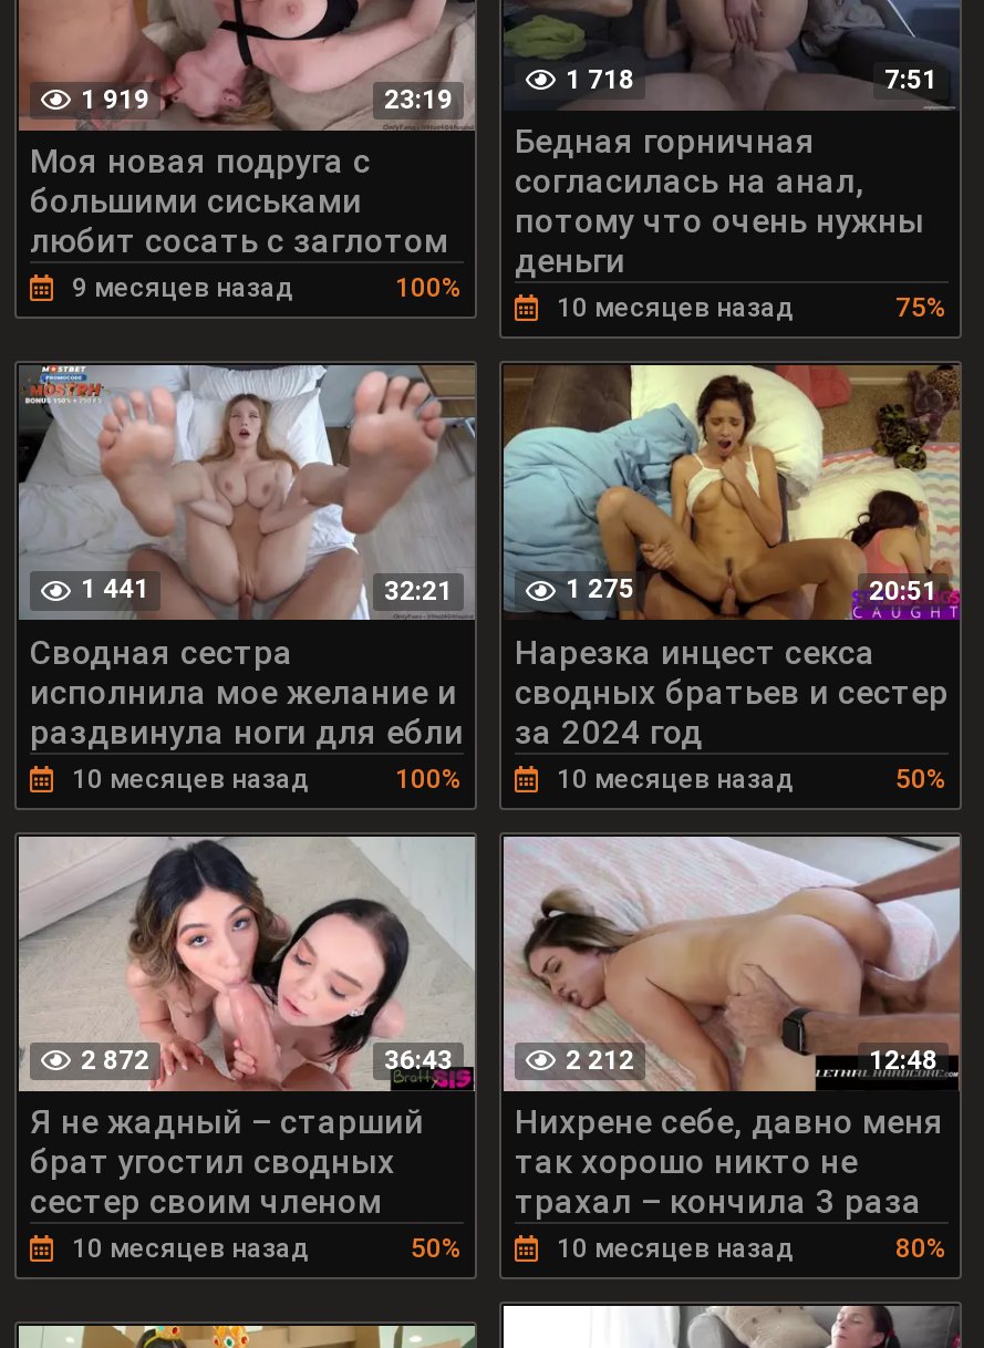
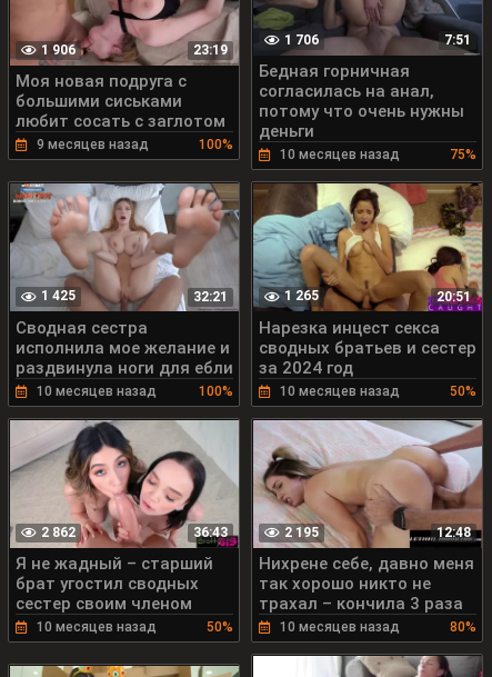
[566,64,634,95] 1 718 -> [284,32,319,48] 1 706
[81,84,149,115] 1 919 -> [41,42,76,58] 1 906
[81,574,149,605] 1 441 -> [41,288,76,304] 1 425
[566,574,634,605] 1 275 -> [284,288,319,304] 1 265
[81,1044,149,1075] 2 872 -> [41,524,76,540] 2 862
[566,1044,634,1075] 2 212 -> [284,524,319,540] 2 195

